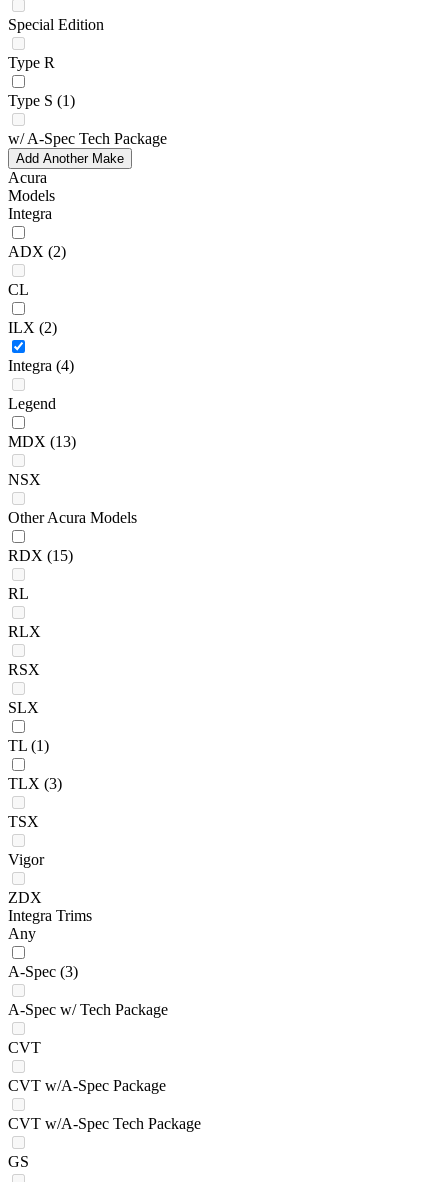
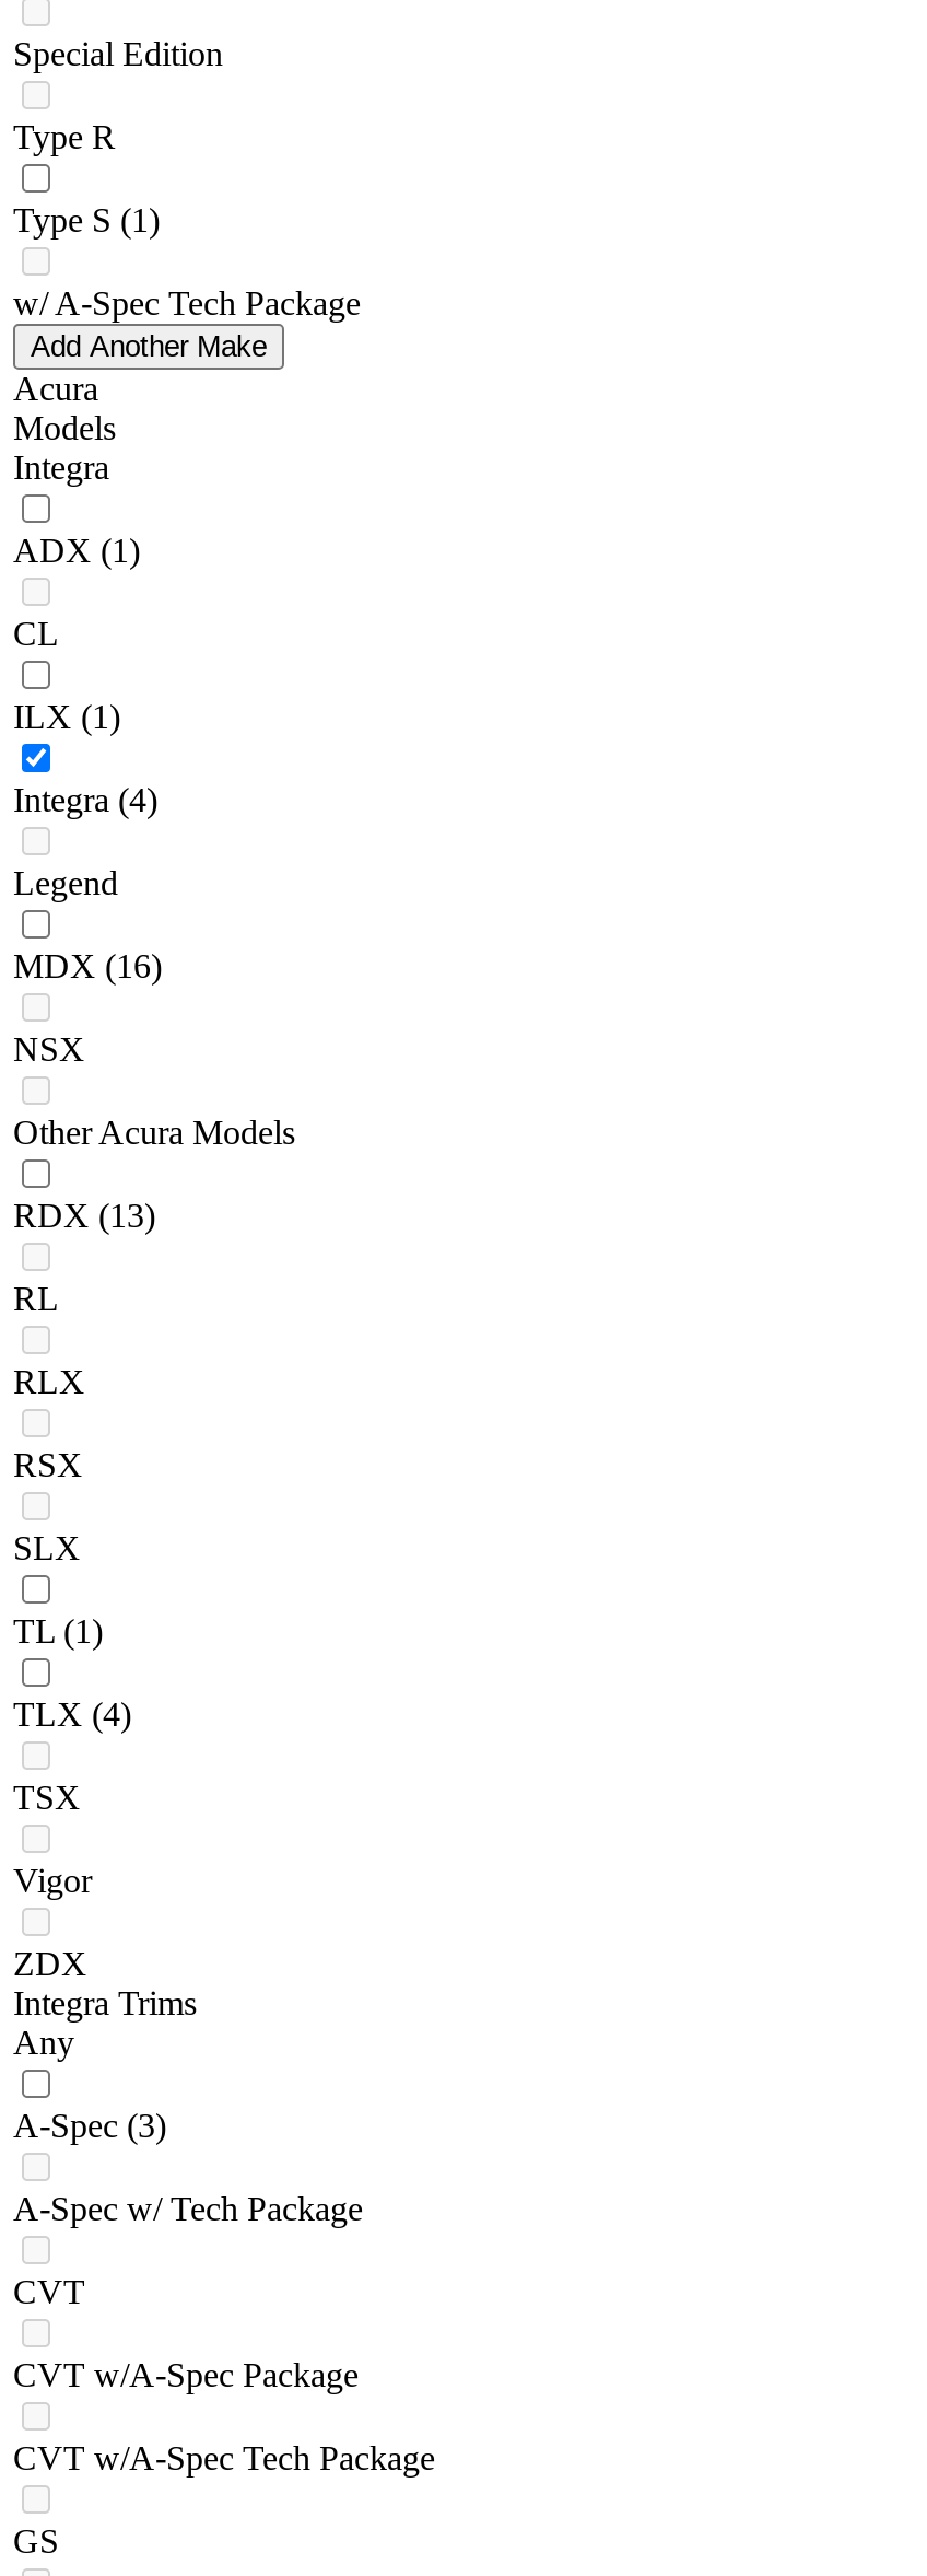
[8,243,66,260] ADX (2) -> [13,532,140,570] ADX (1)
[8,319,57,336] ILX (2) -> [13,699,120,736] ILX (1)
[8,433,76,450] MDX (13) -> [13,948,162,985] MDX (16)
[8,547,73,564] RDX (15) -> [13,1198,155,1235] RDX (13)
[8,775,62,792] TLX (3) -> [13,1696,131,1734] TLX (4)

